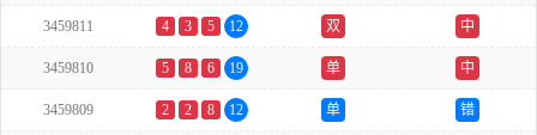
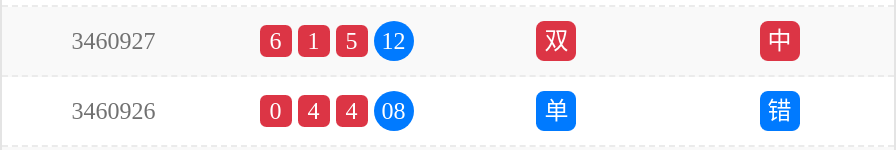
[43,18,192,35] 3459811 | 4 | 3 -> [72,27,320,55] 3460927 | 6 | 1
[43,60,474,118] 3459810 | 5 | 8 | 6 | 19 | 单 | 中 | 3459809 | 2 | 2 | 8 | 12 -> [72,97,406,125] 3460926 | 0 | 4 | 4 | 08

